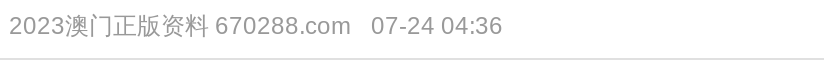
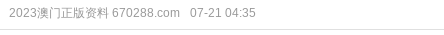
[9,12,503,40] 2023澳门正版资料 670288.com 07-24 04:36 -> [9,6,256,20] 2023澳门正版资料 670288.com 07-21 04:35

